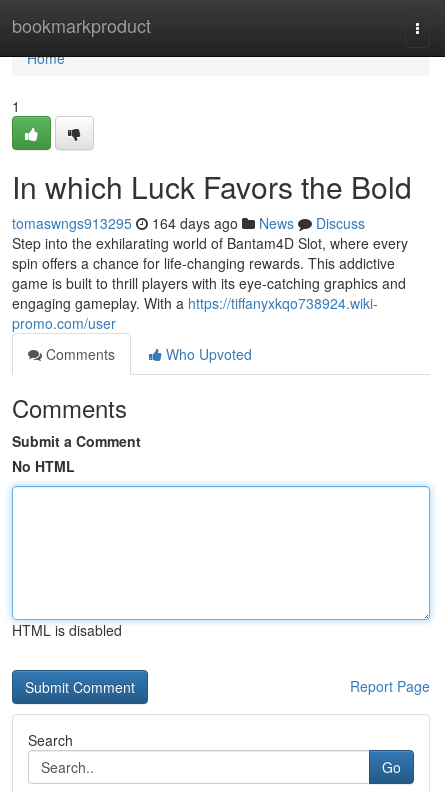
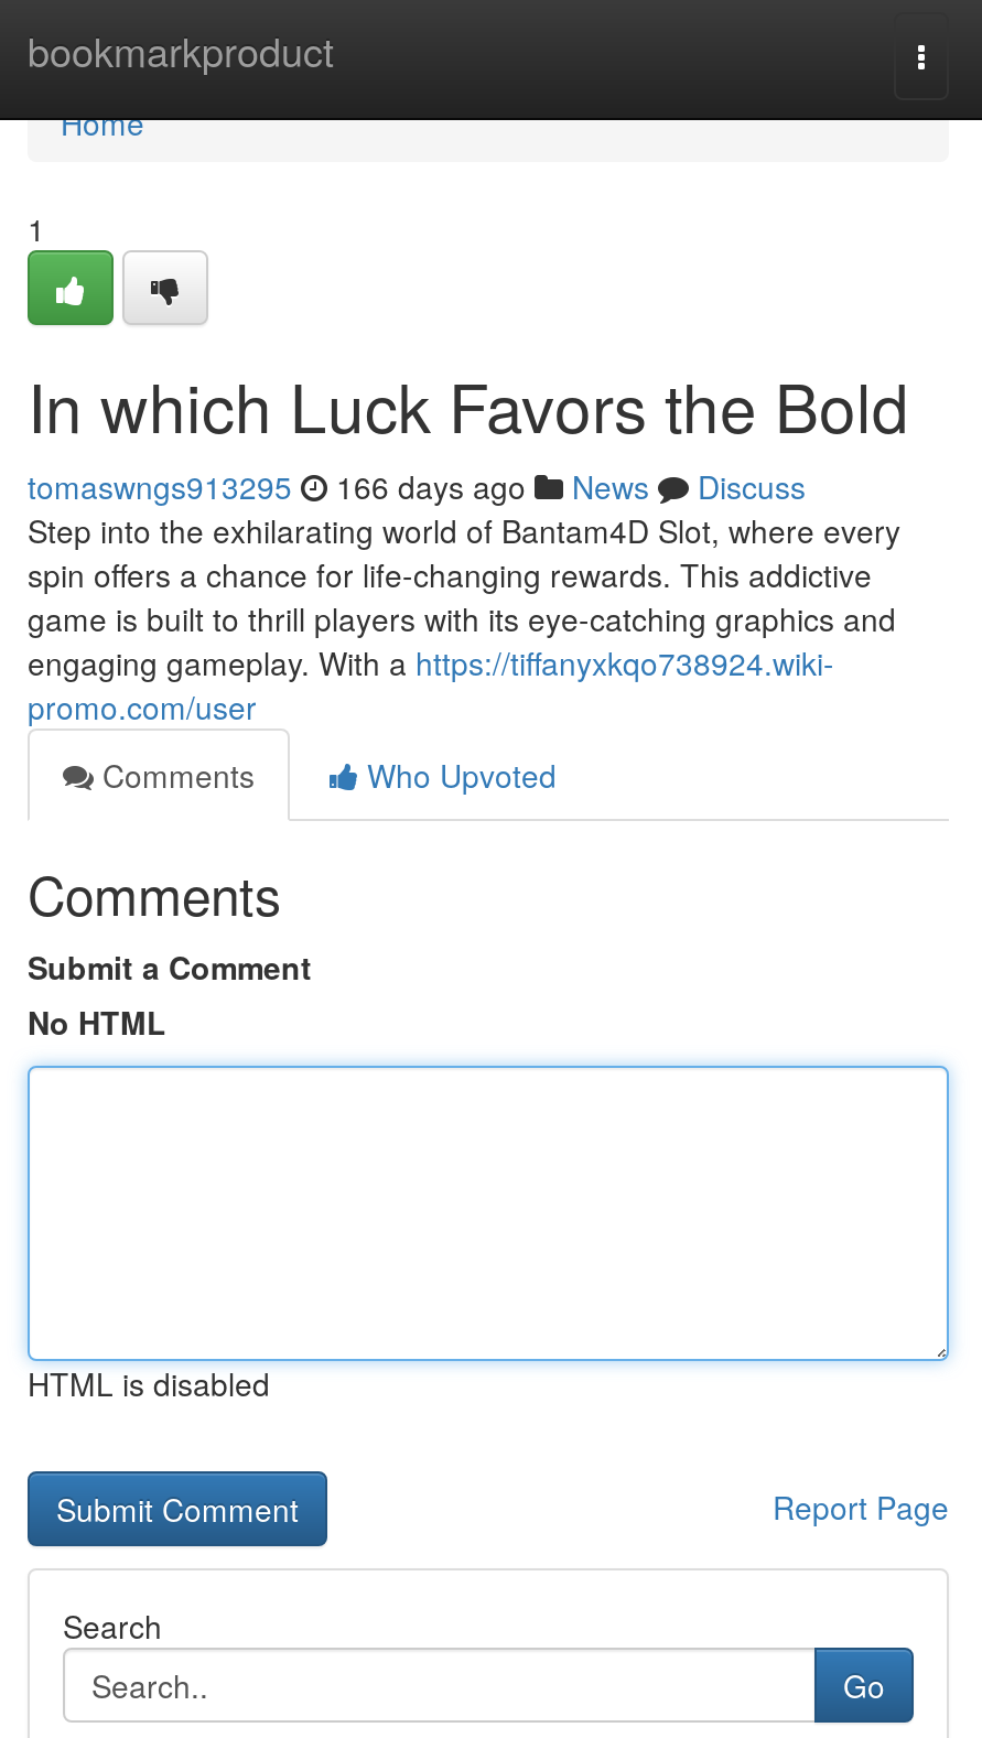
[12,213,365,233] tomaswngs913295 164 days ago News Discuss -> [28,464,806,508] tomaswngs913295 166 days ago News Discuss

